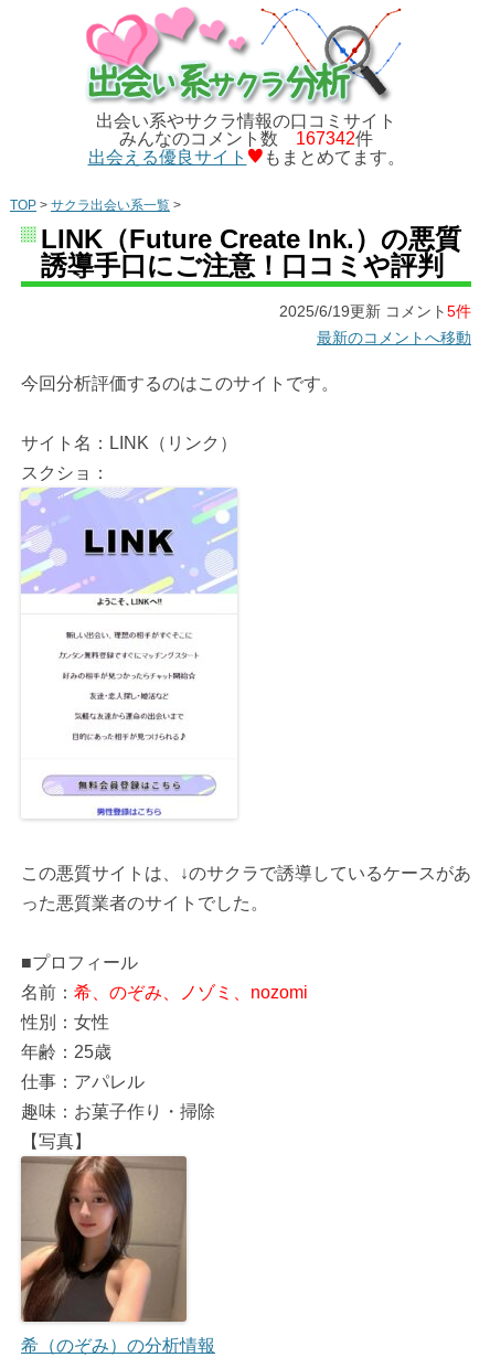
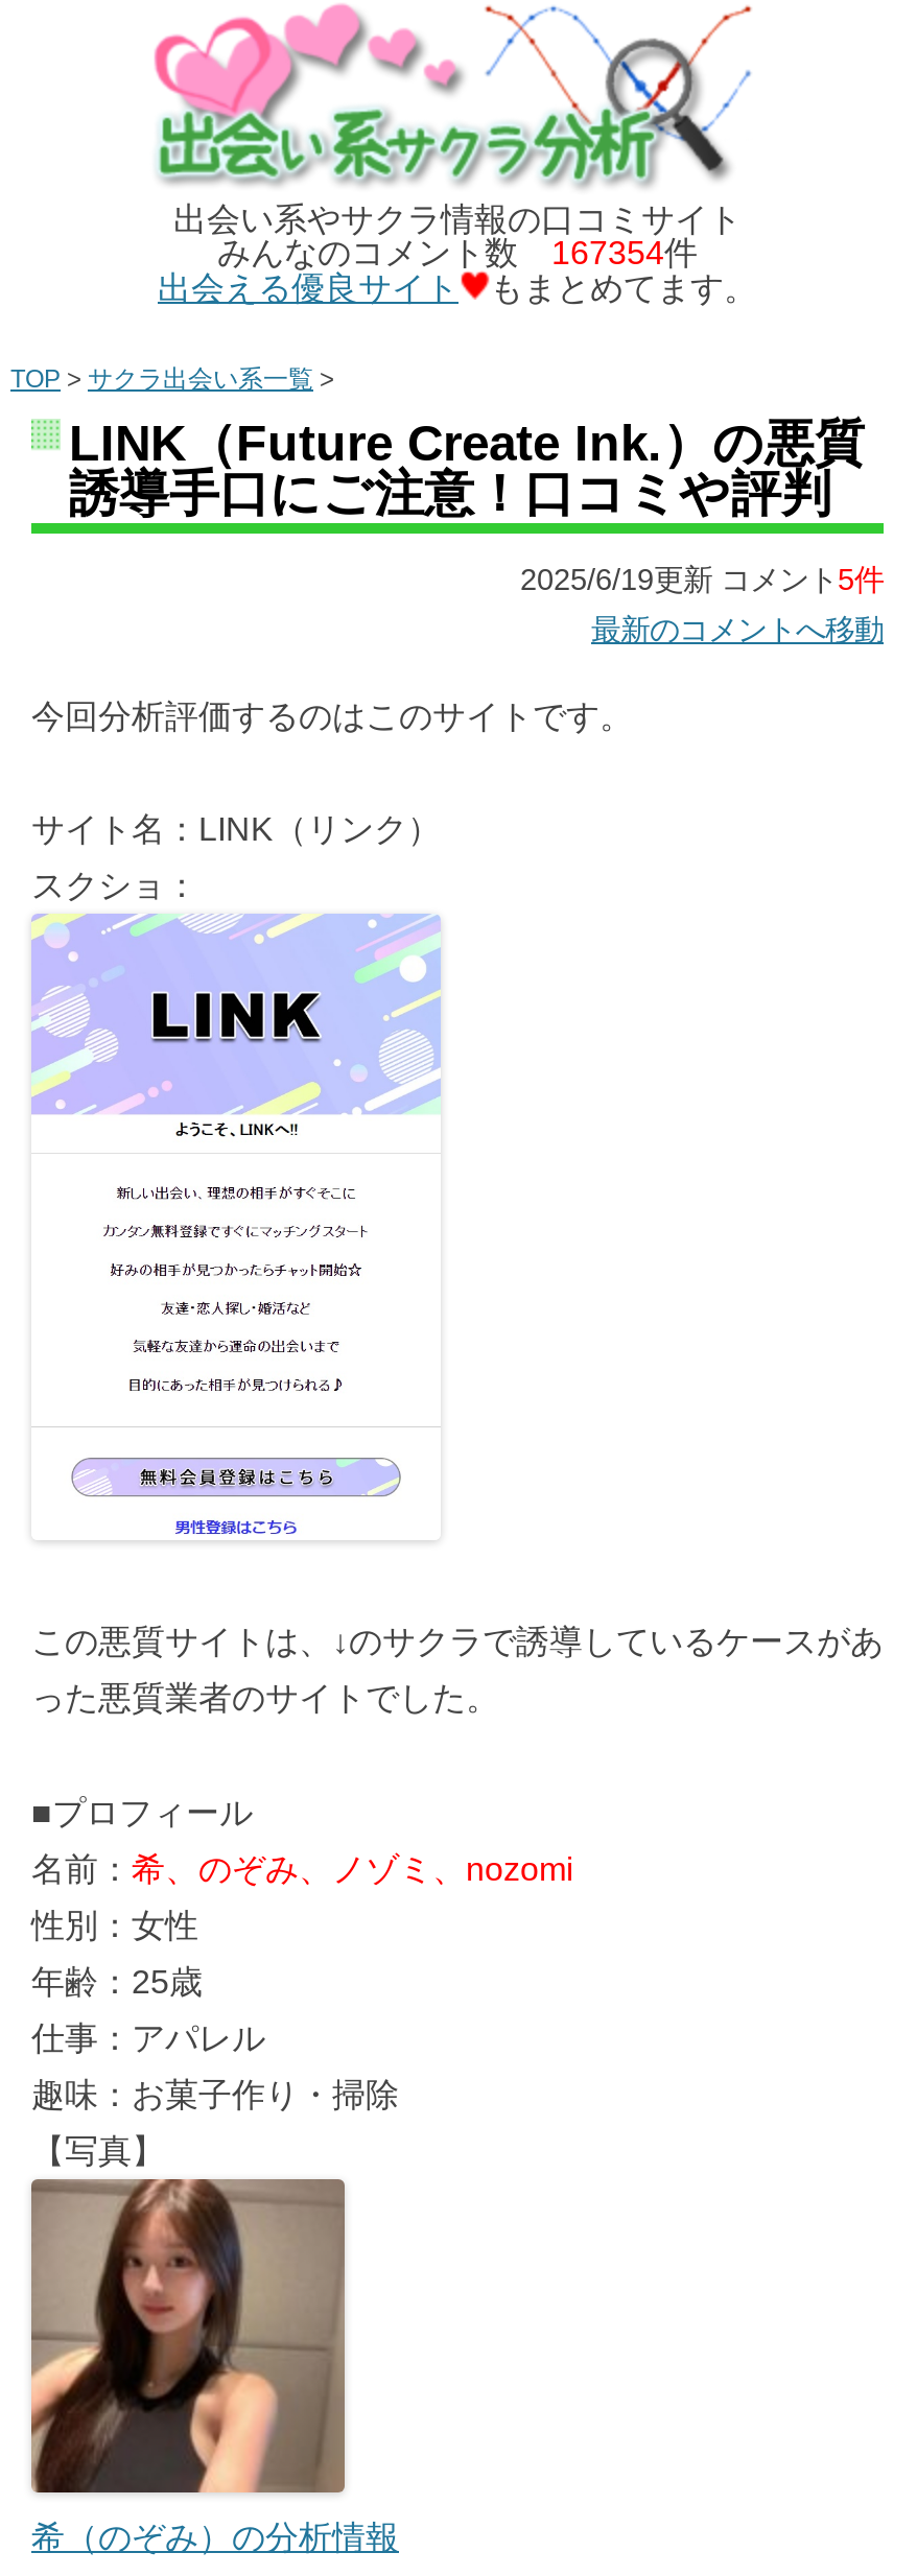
[119,129,373,148] みんなのコメント数167342件 -> [217,235,698,270] みんなのコメント数167354件

